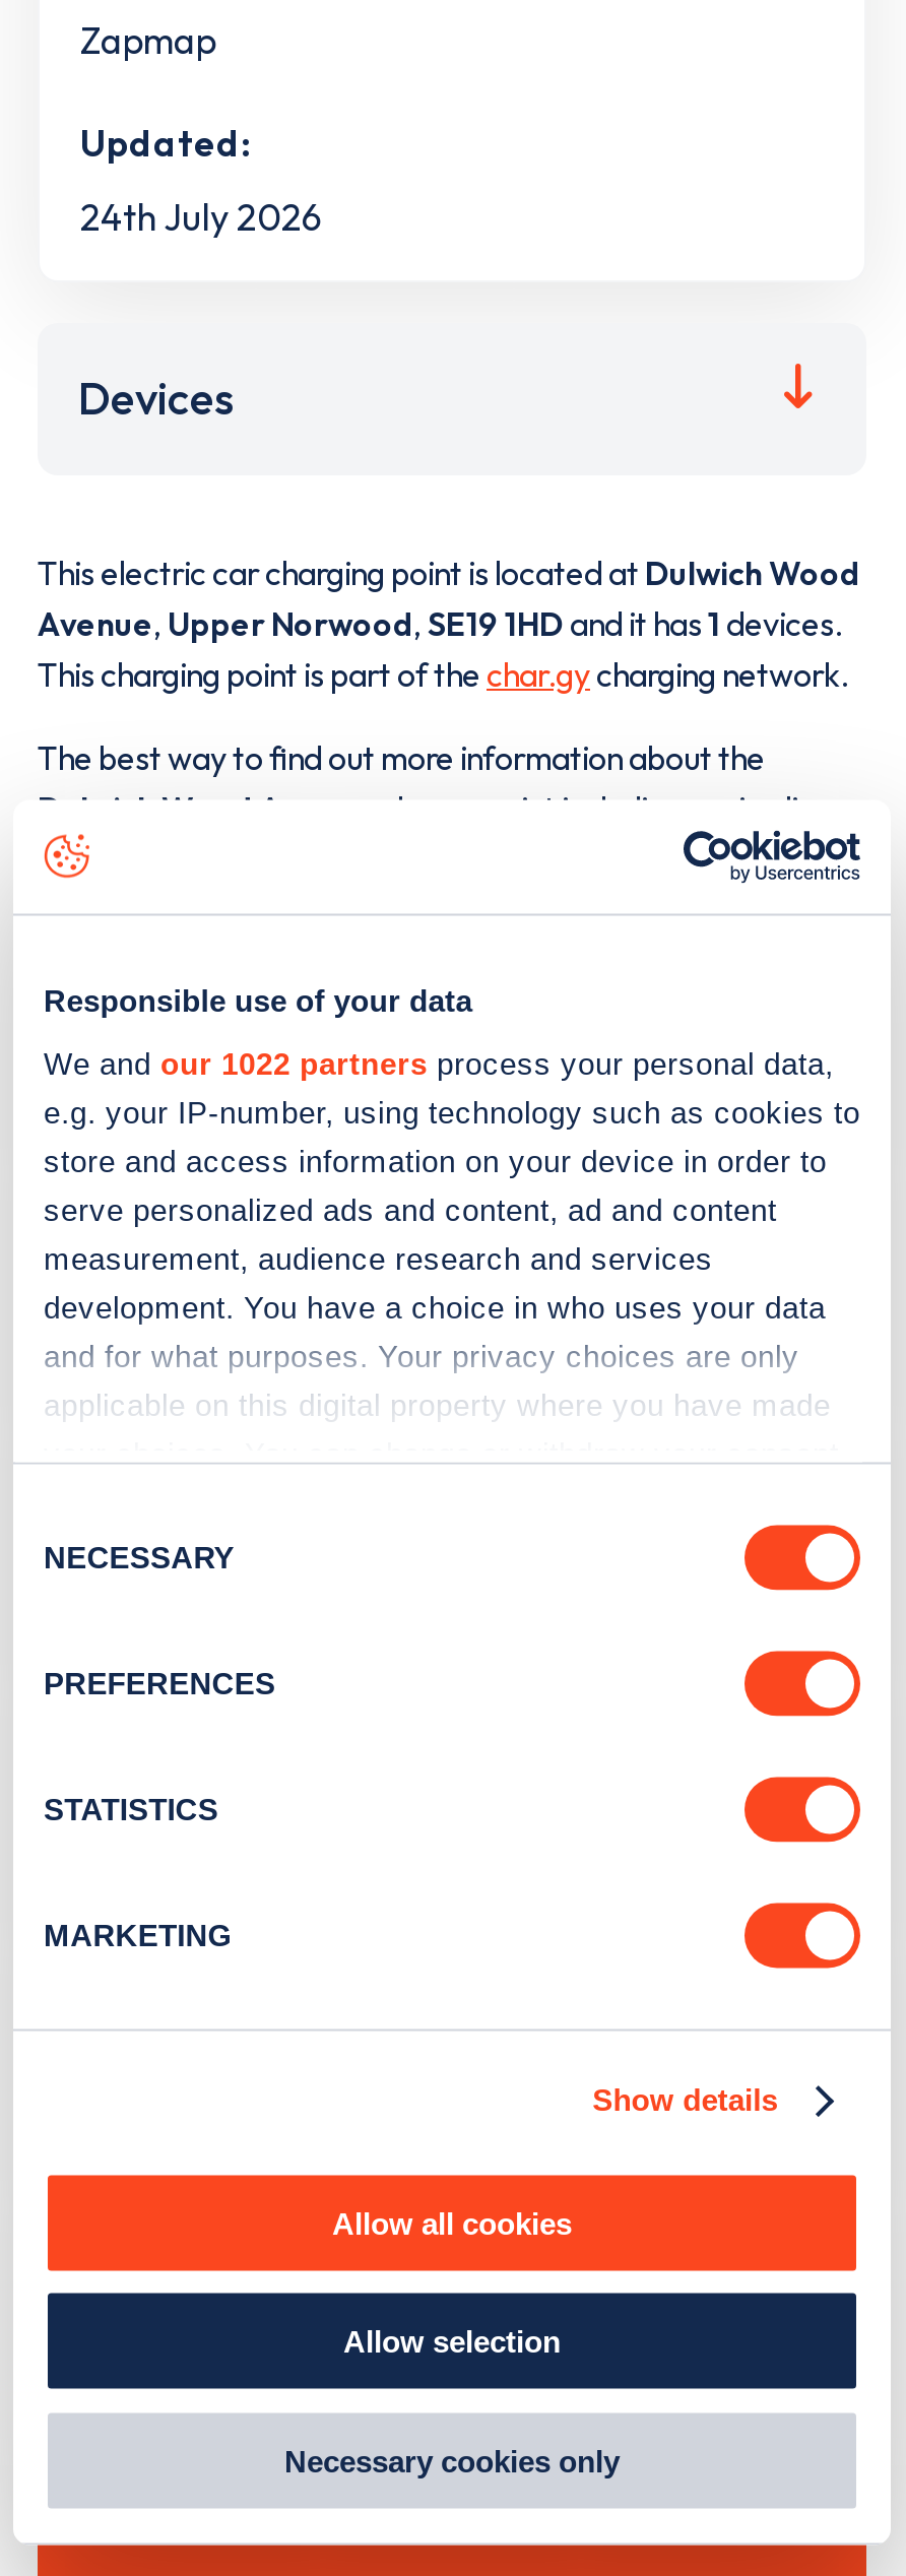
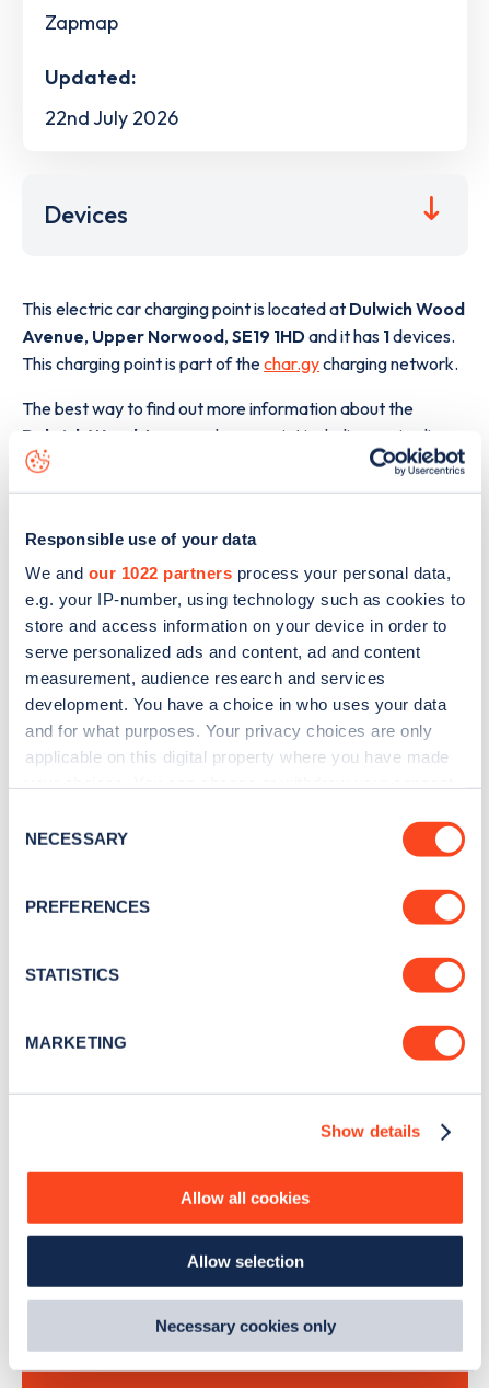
[80,195,322,242] 24th July 2026 -> [45,105,178,130] 22nd July 2026

